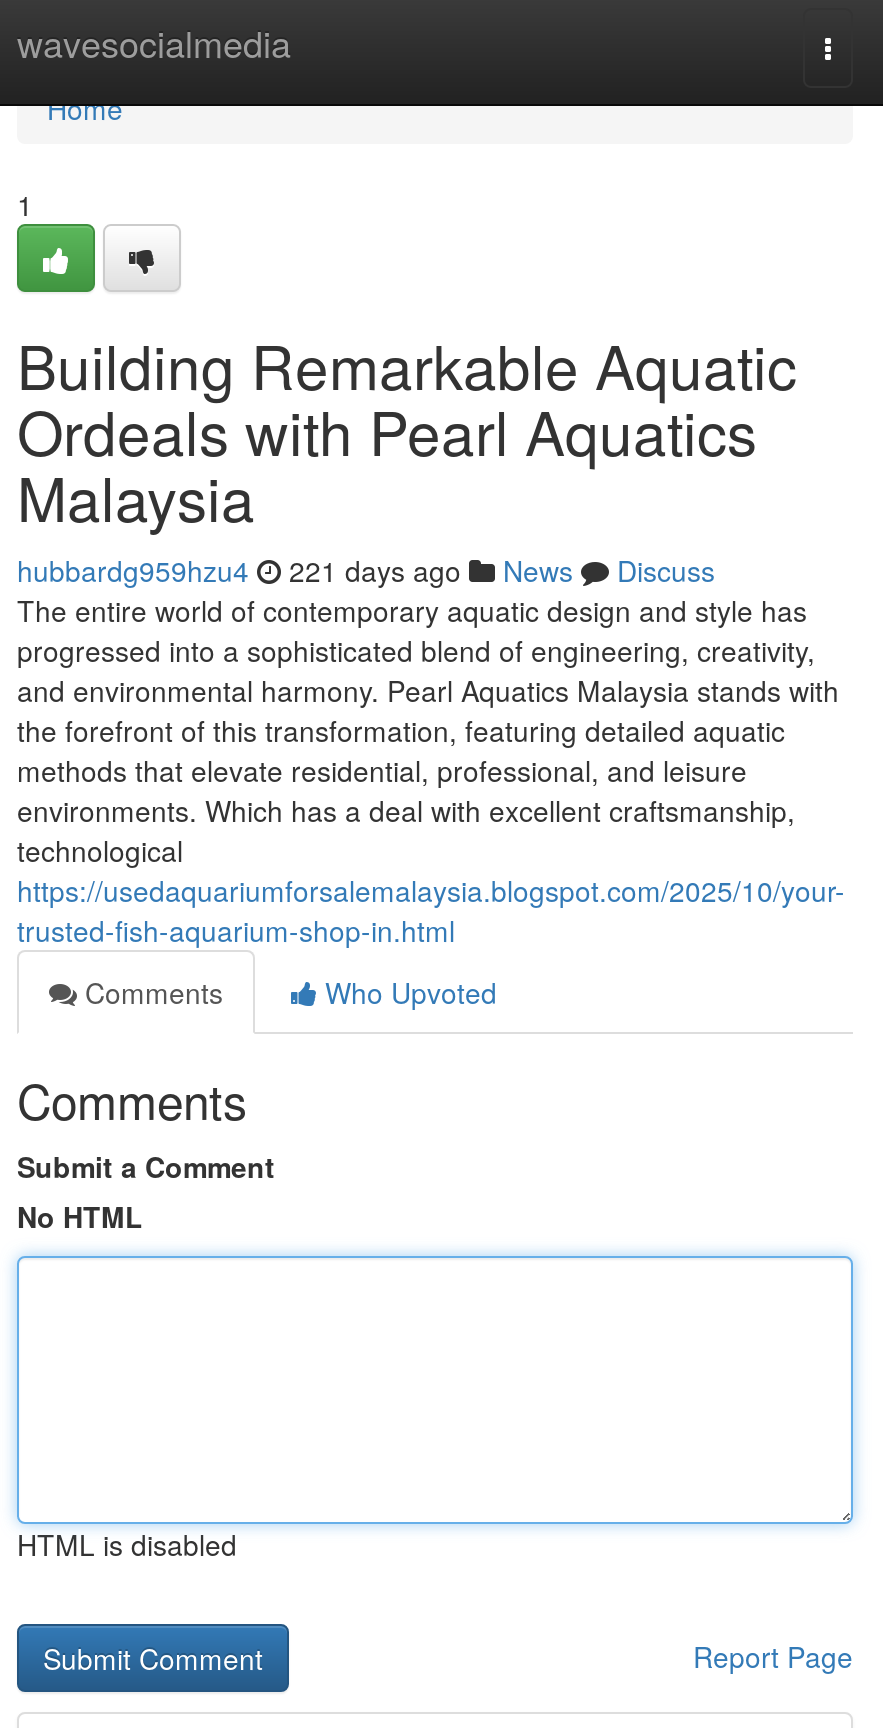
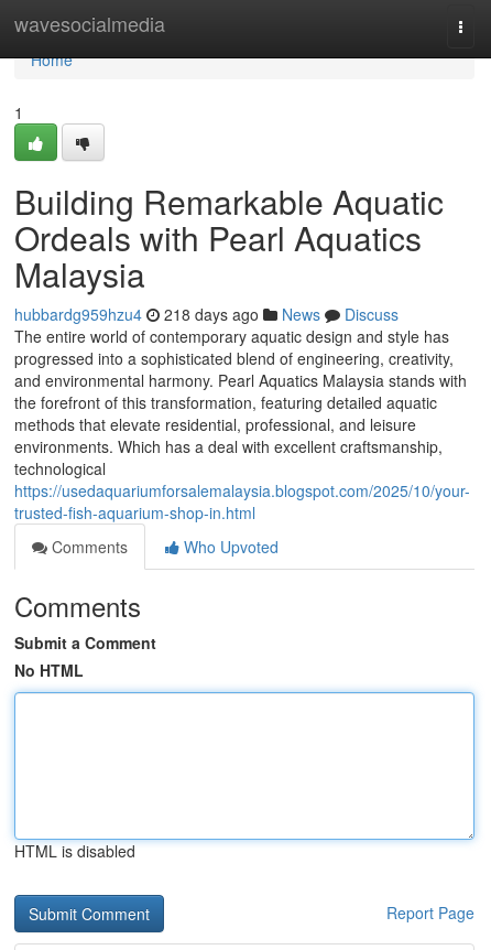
[17,550,715,590] hubbardg959hzu4 221 days ago News Discuss -> [14,303,399,325] hubbardg959hzu4 218 days ago News Discuss

